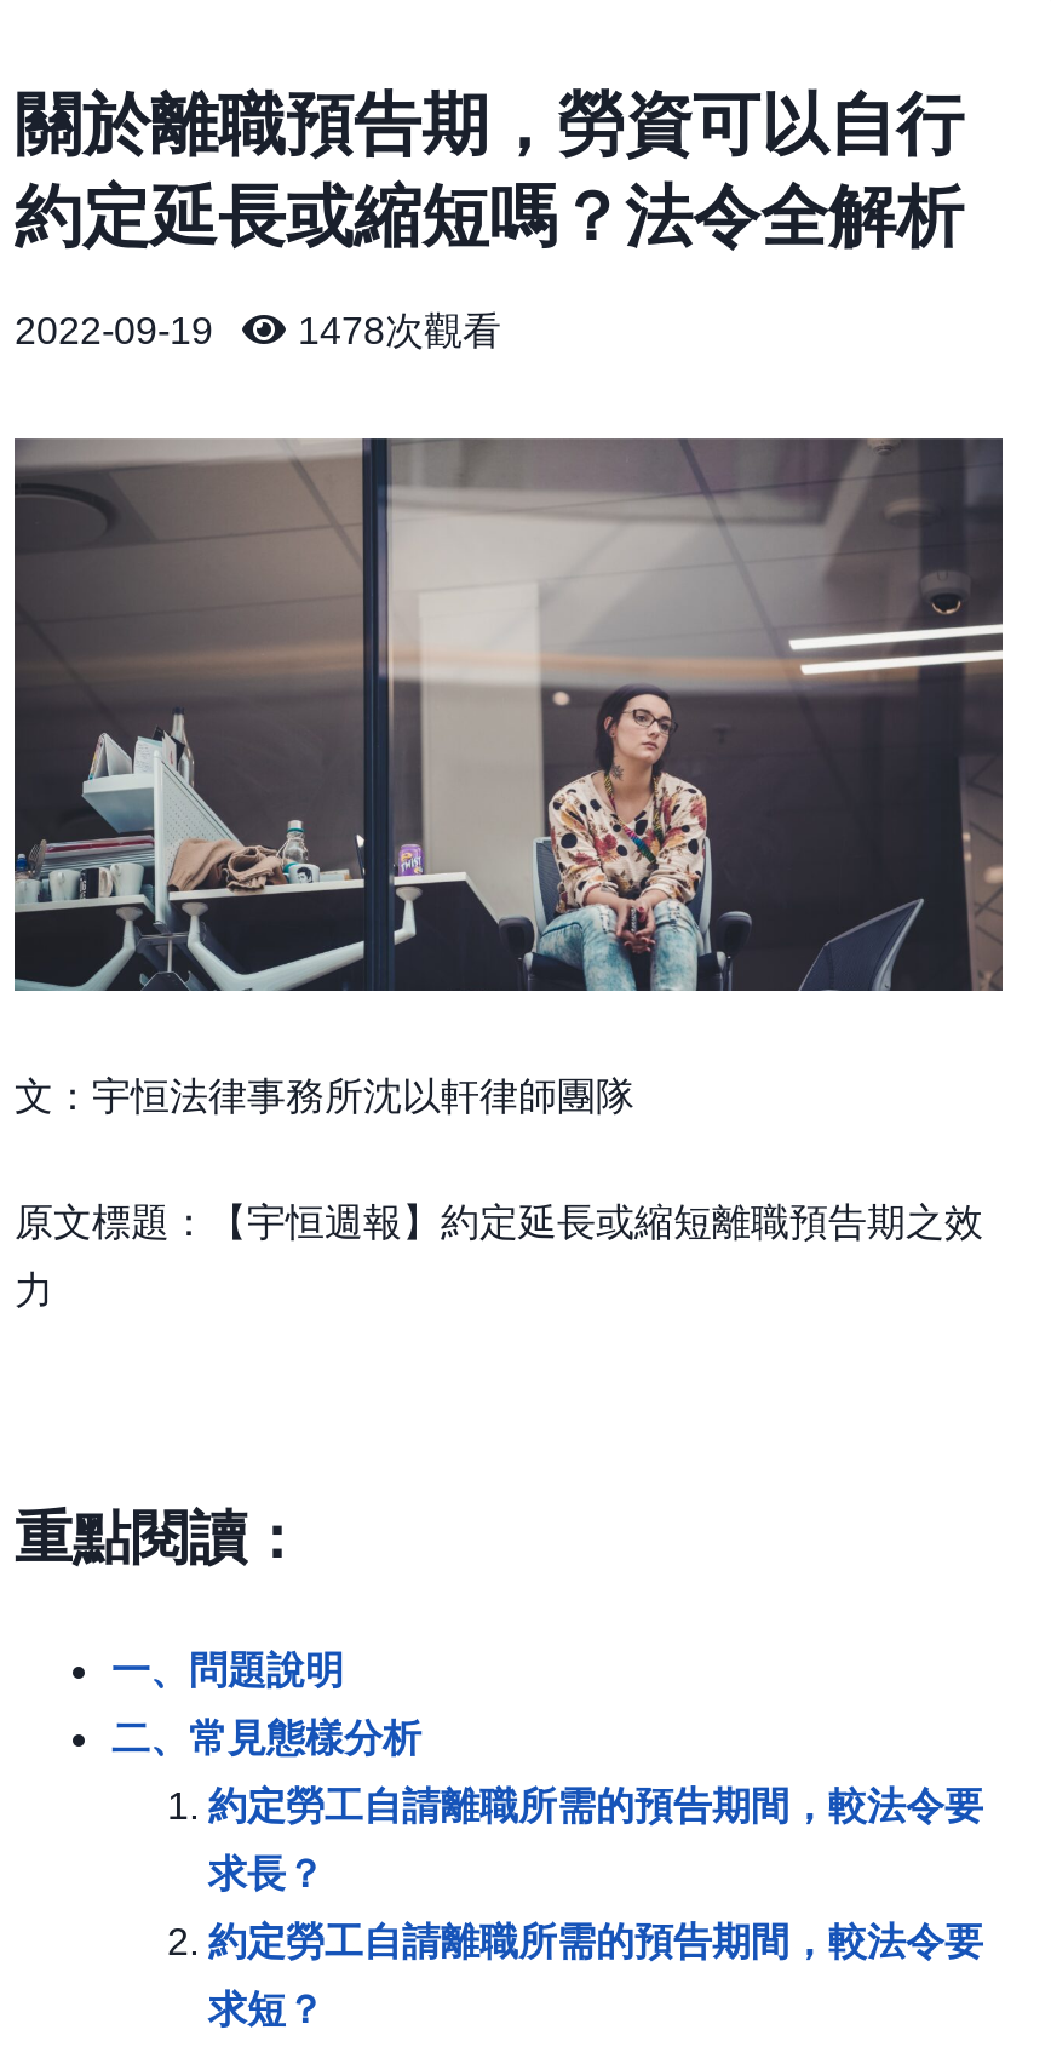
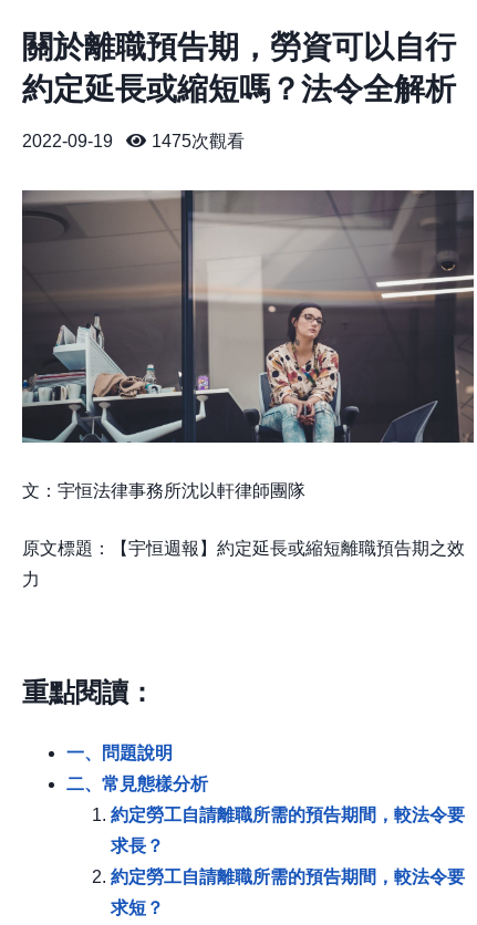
[298,310,501,351] 1478次觀看 -> [152,132,245,150] 1475次觀看

